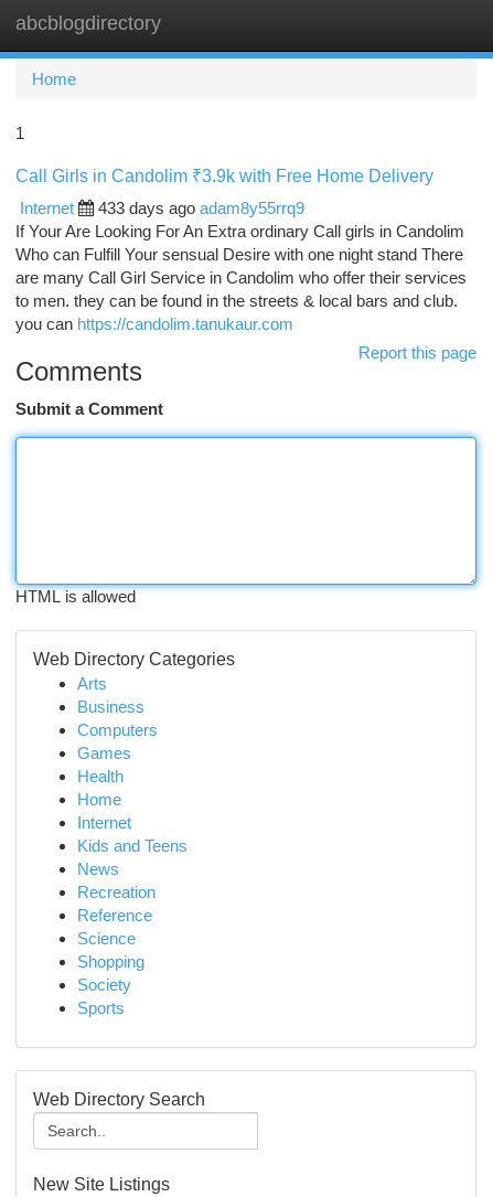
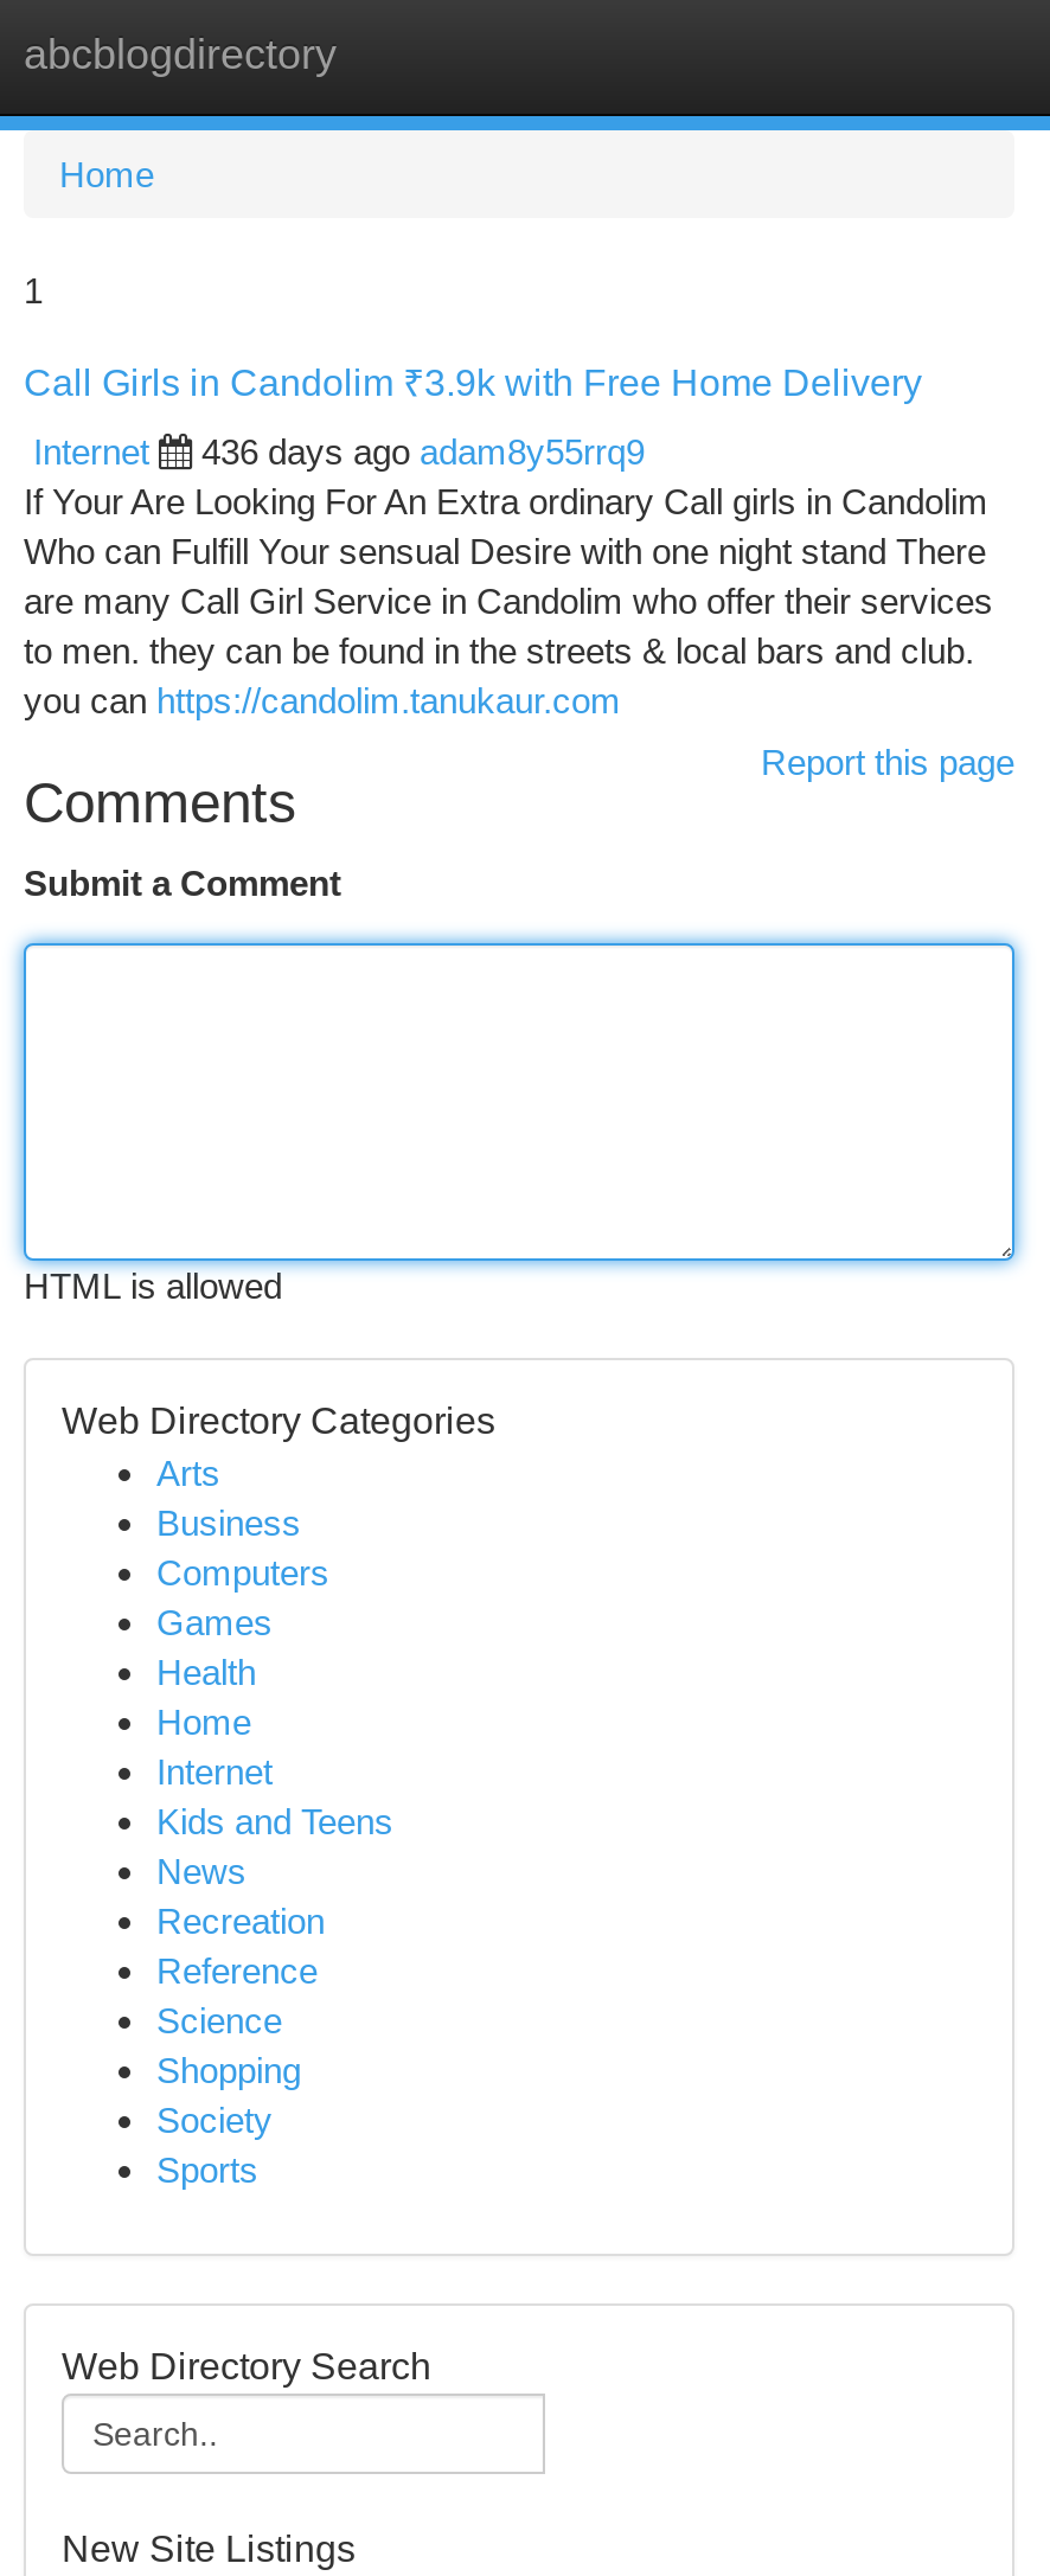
[98,199,304,217] 433 days ago adam8y55rrq9 -> [201,431,645,472] 436 days ago adam8y55rrq9

